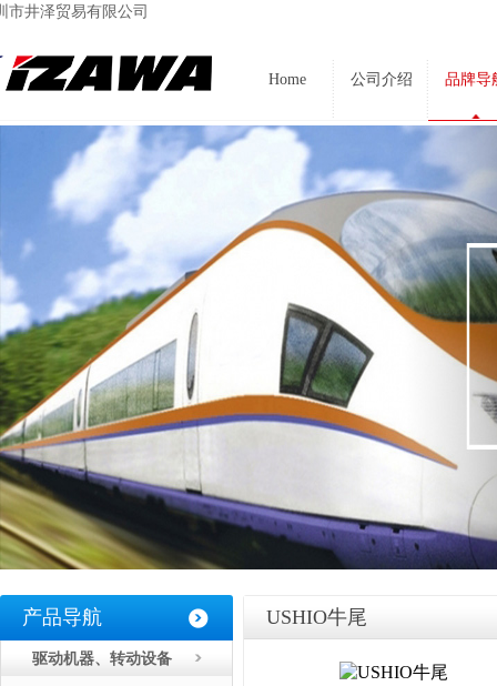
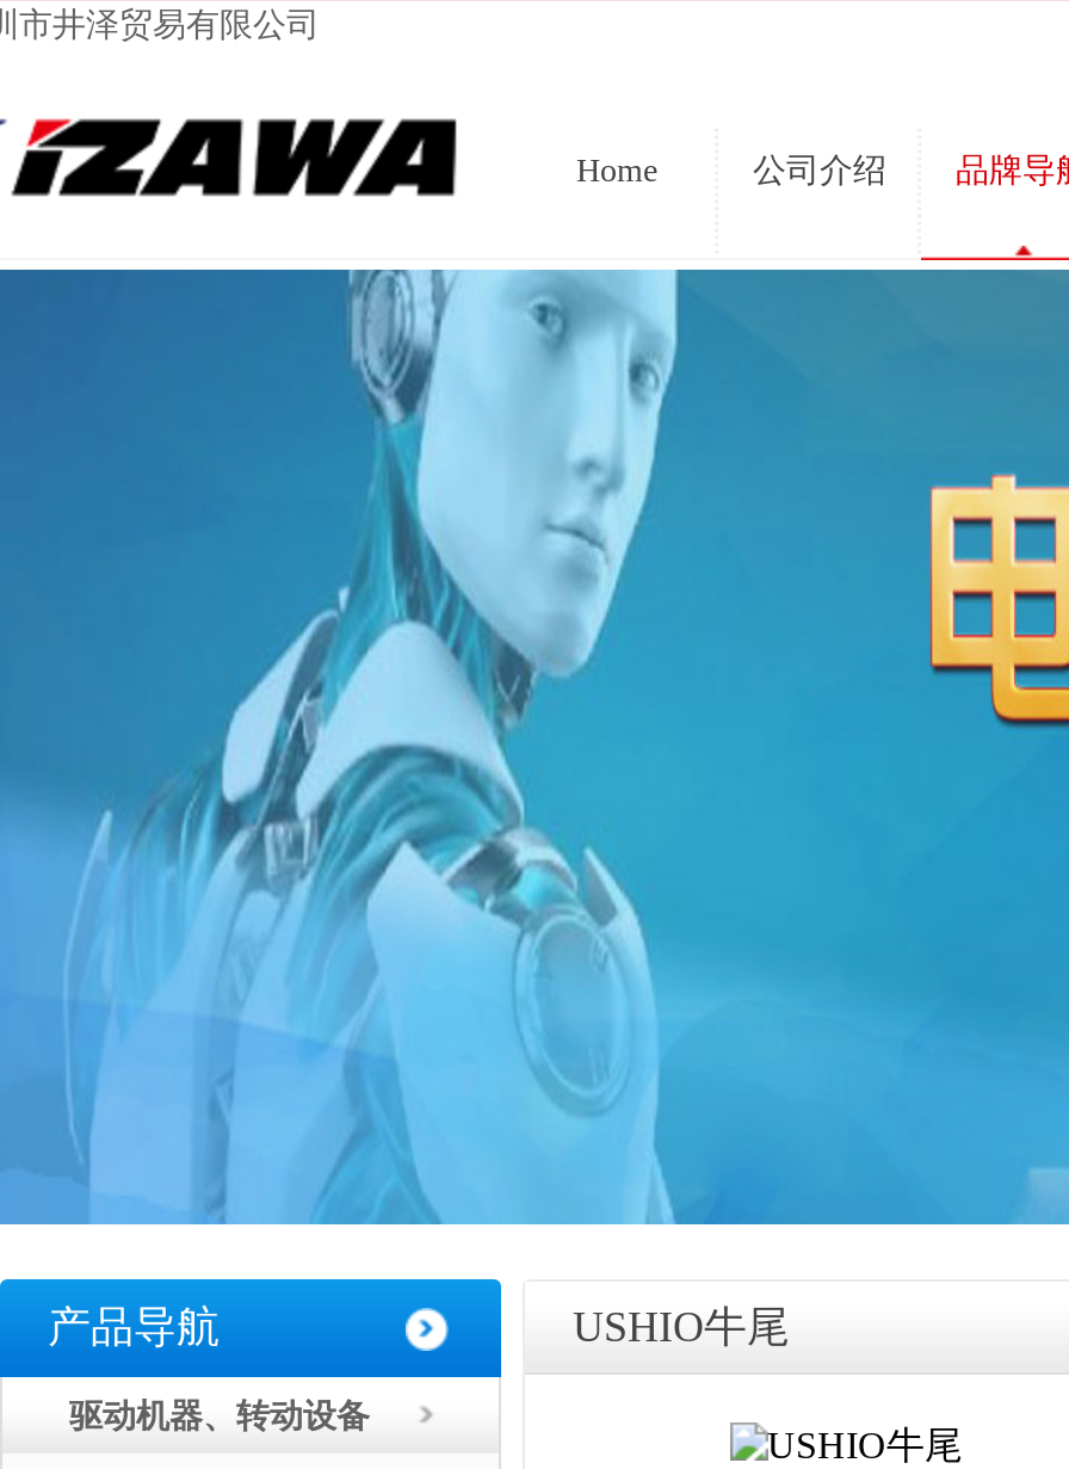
[3,125,494,571] [image] -> [7,267,1062,1227] [image]

